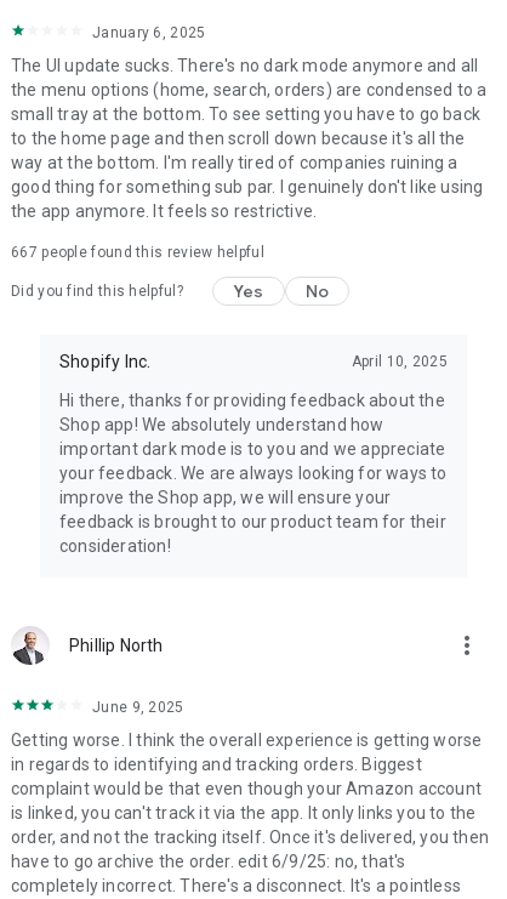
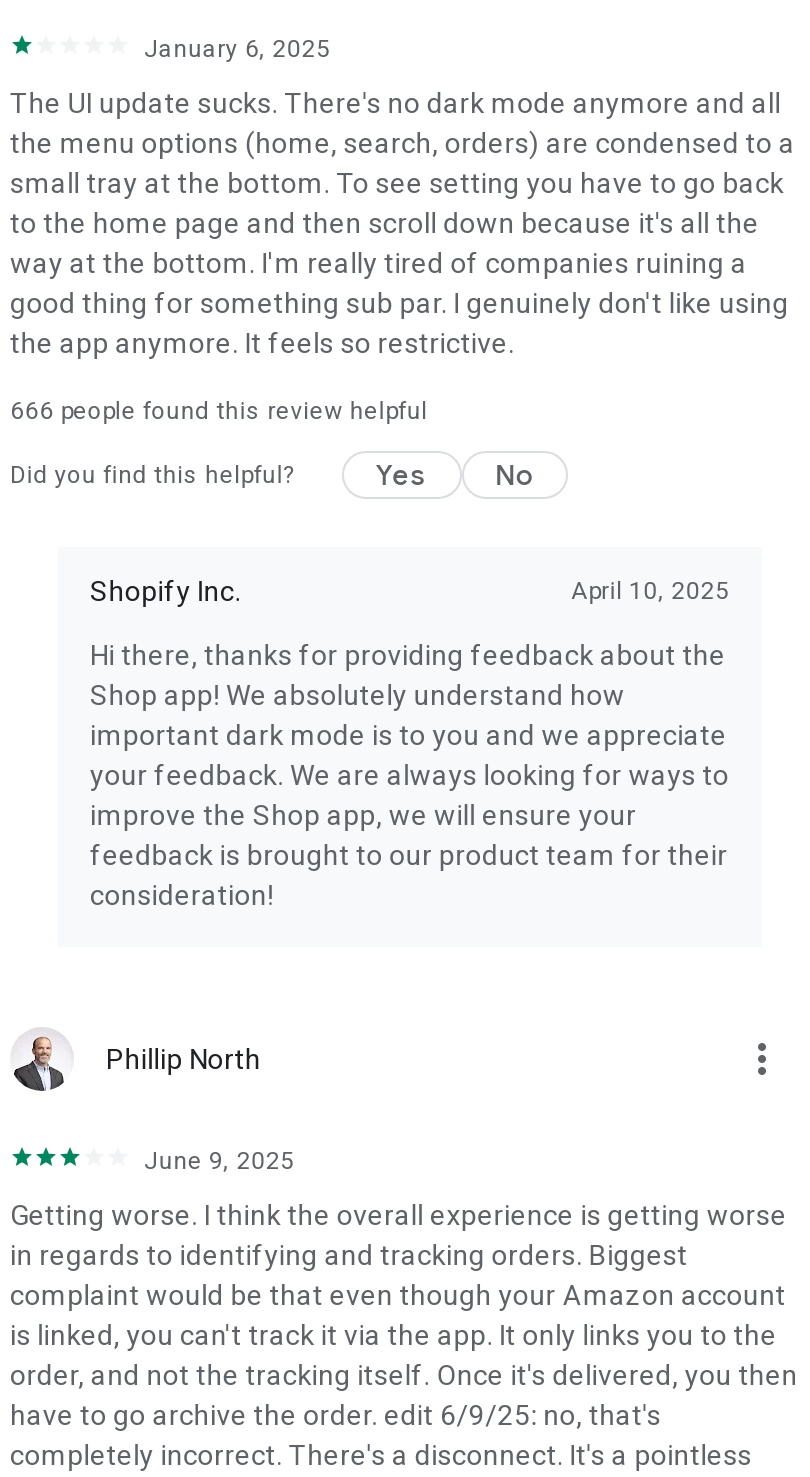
[11,244,264,261] 667 people found this review helpful -> [10,397,428,425] 666 people found this review helpful

